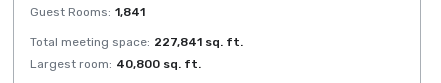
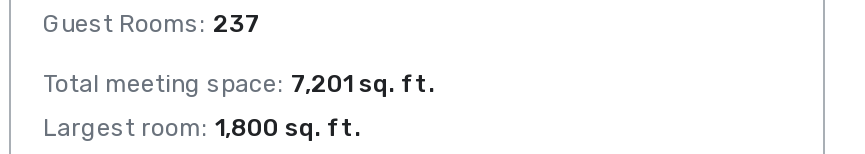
[30,5,145,19] Guest Rooms: 1,841 -> [43,10,261,38] Guest Rooms: 237
[30,35,243,49] Total meeting space: 227,841 sq. ft. -> [43,70,435,98] Total meeting space: 7,201 sq. ft.
[30,57,201,71] Largest room: 40,800 sq. ft. -> [43,114,361,142] Largest room: 1,800 sq. ft.

